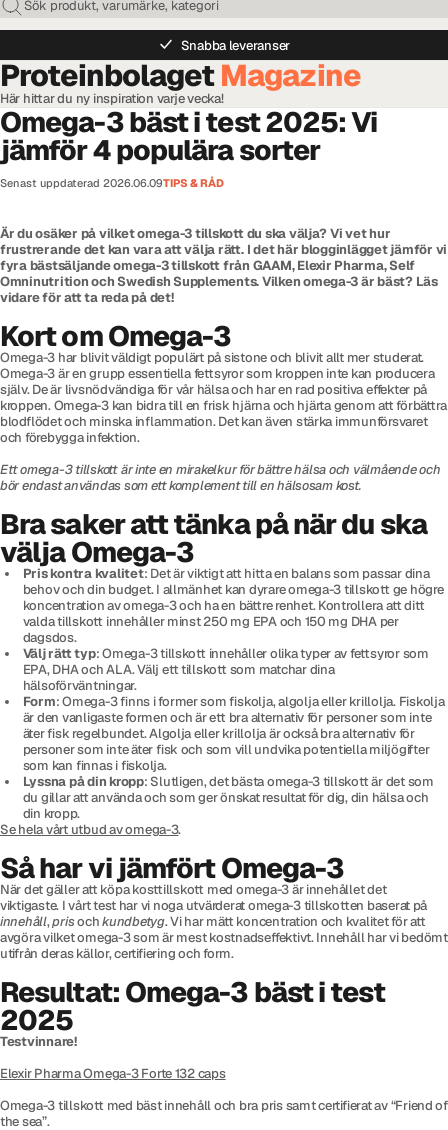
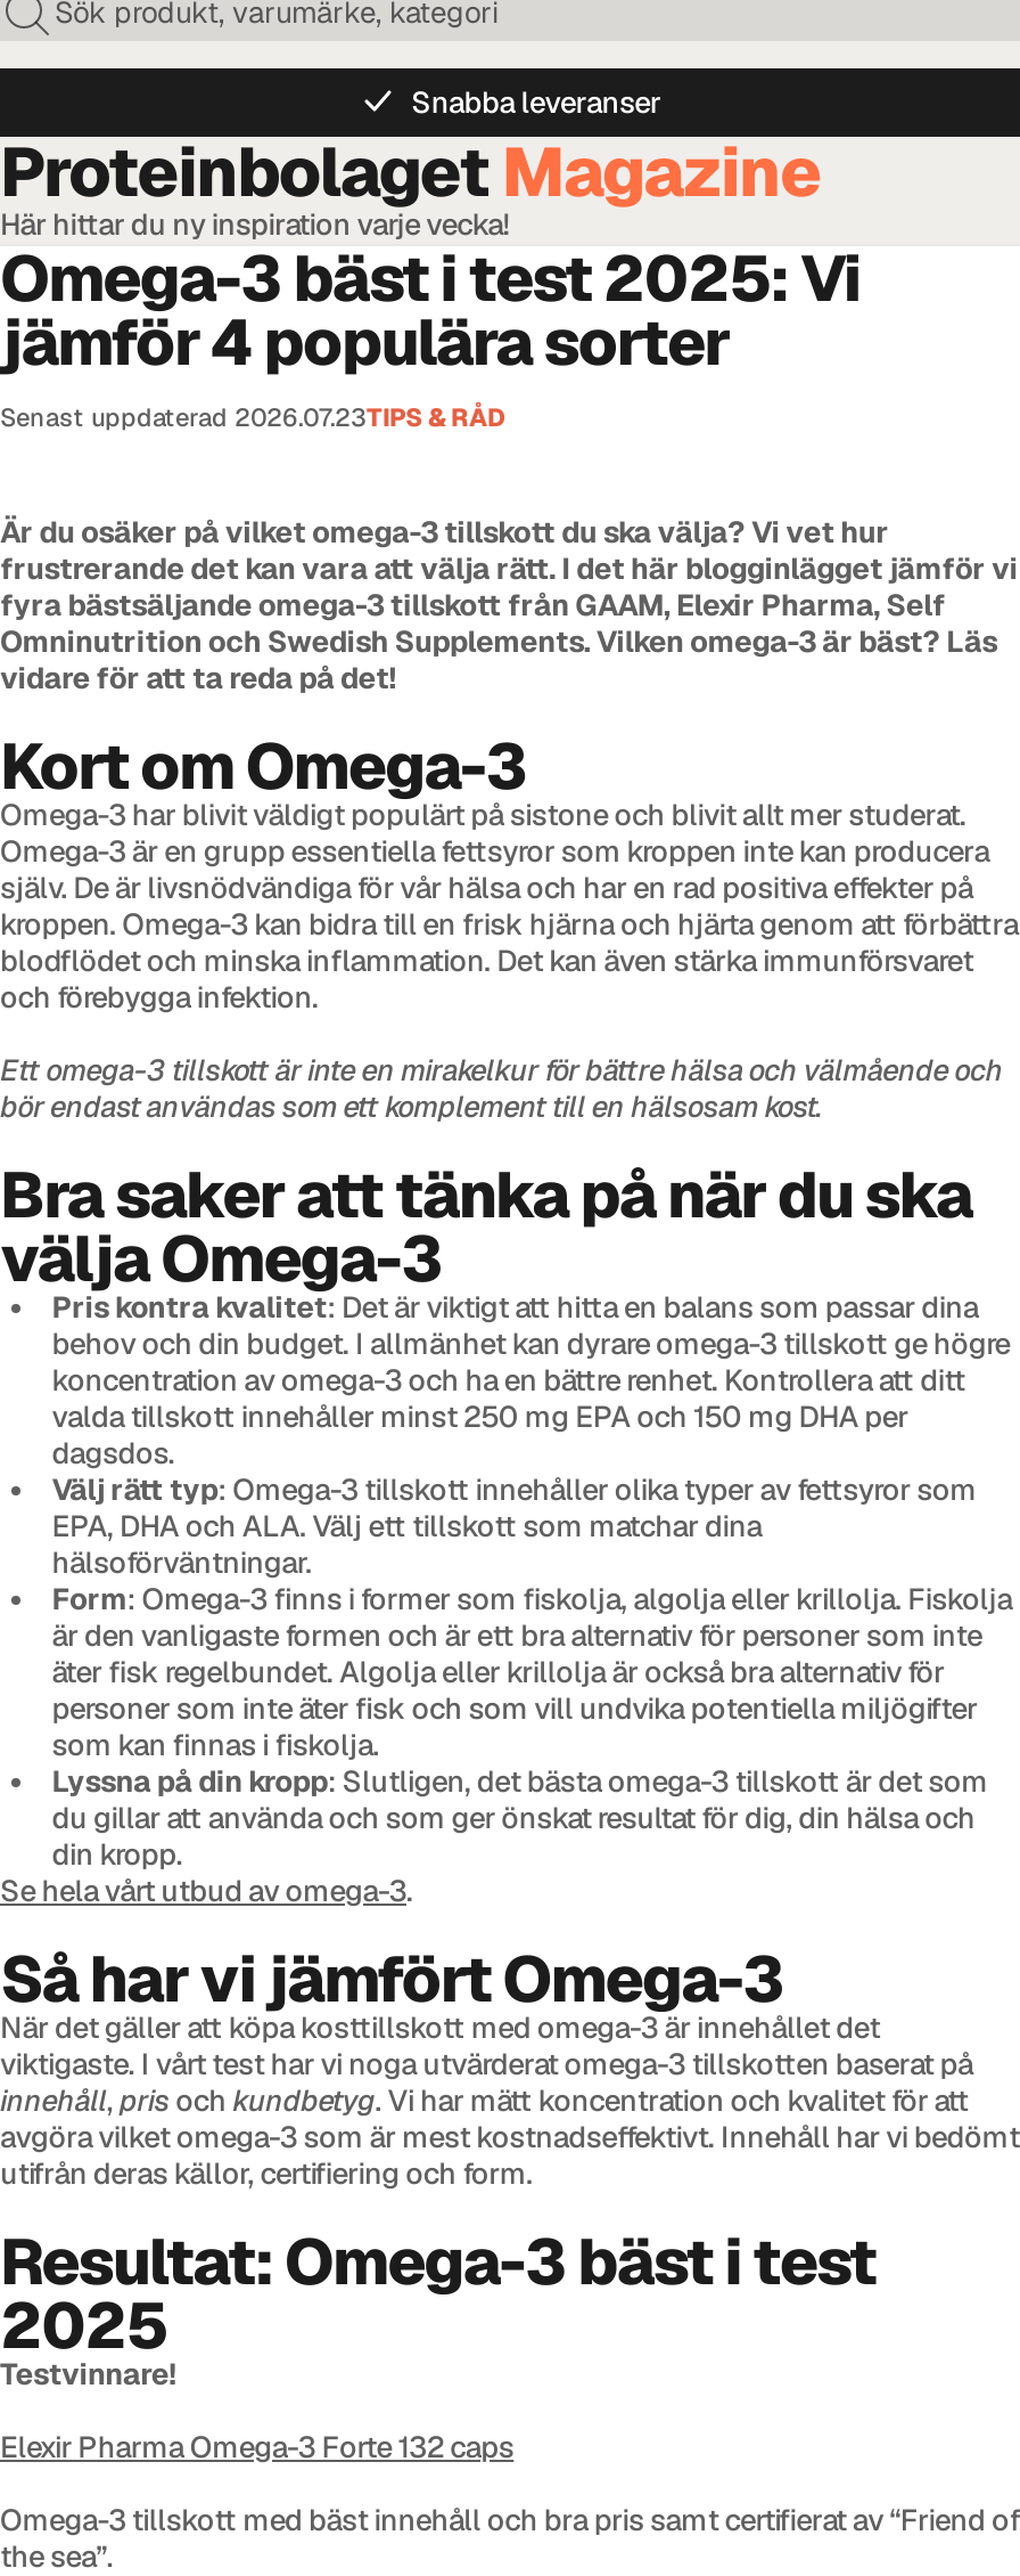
[0,176,224,190] Senast uppdaterad 2026.06.09TIPS & RÅD -> [0,400,505,432] Senast uppdaterad 2026.07.23TIPS & RÅD

